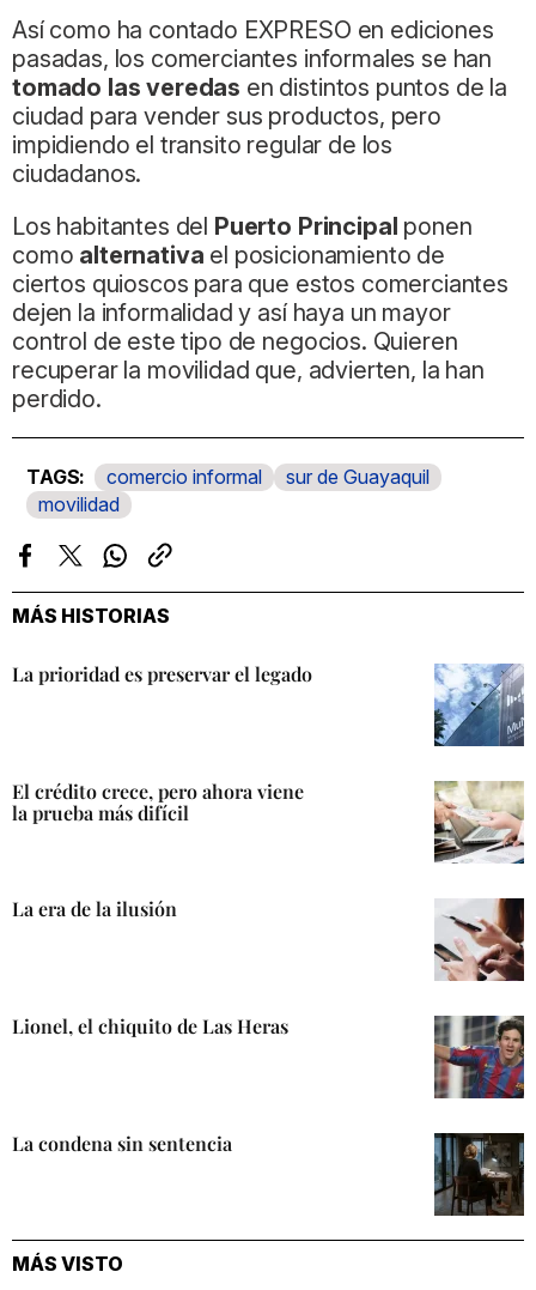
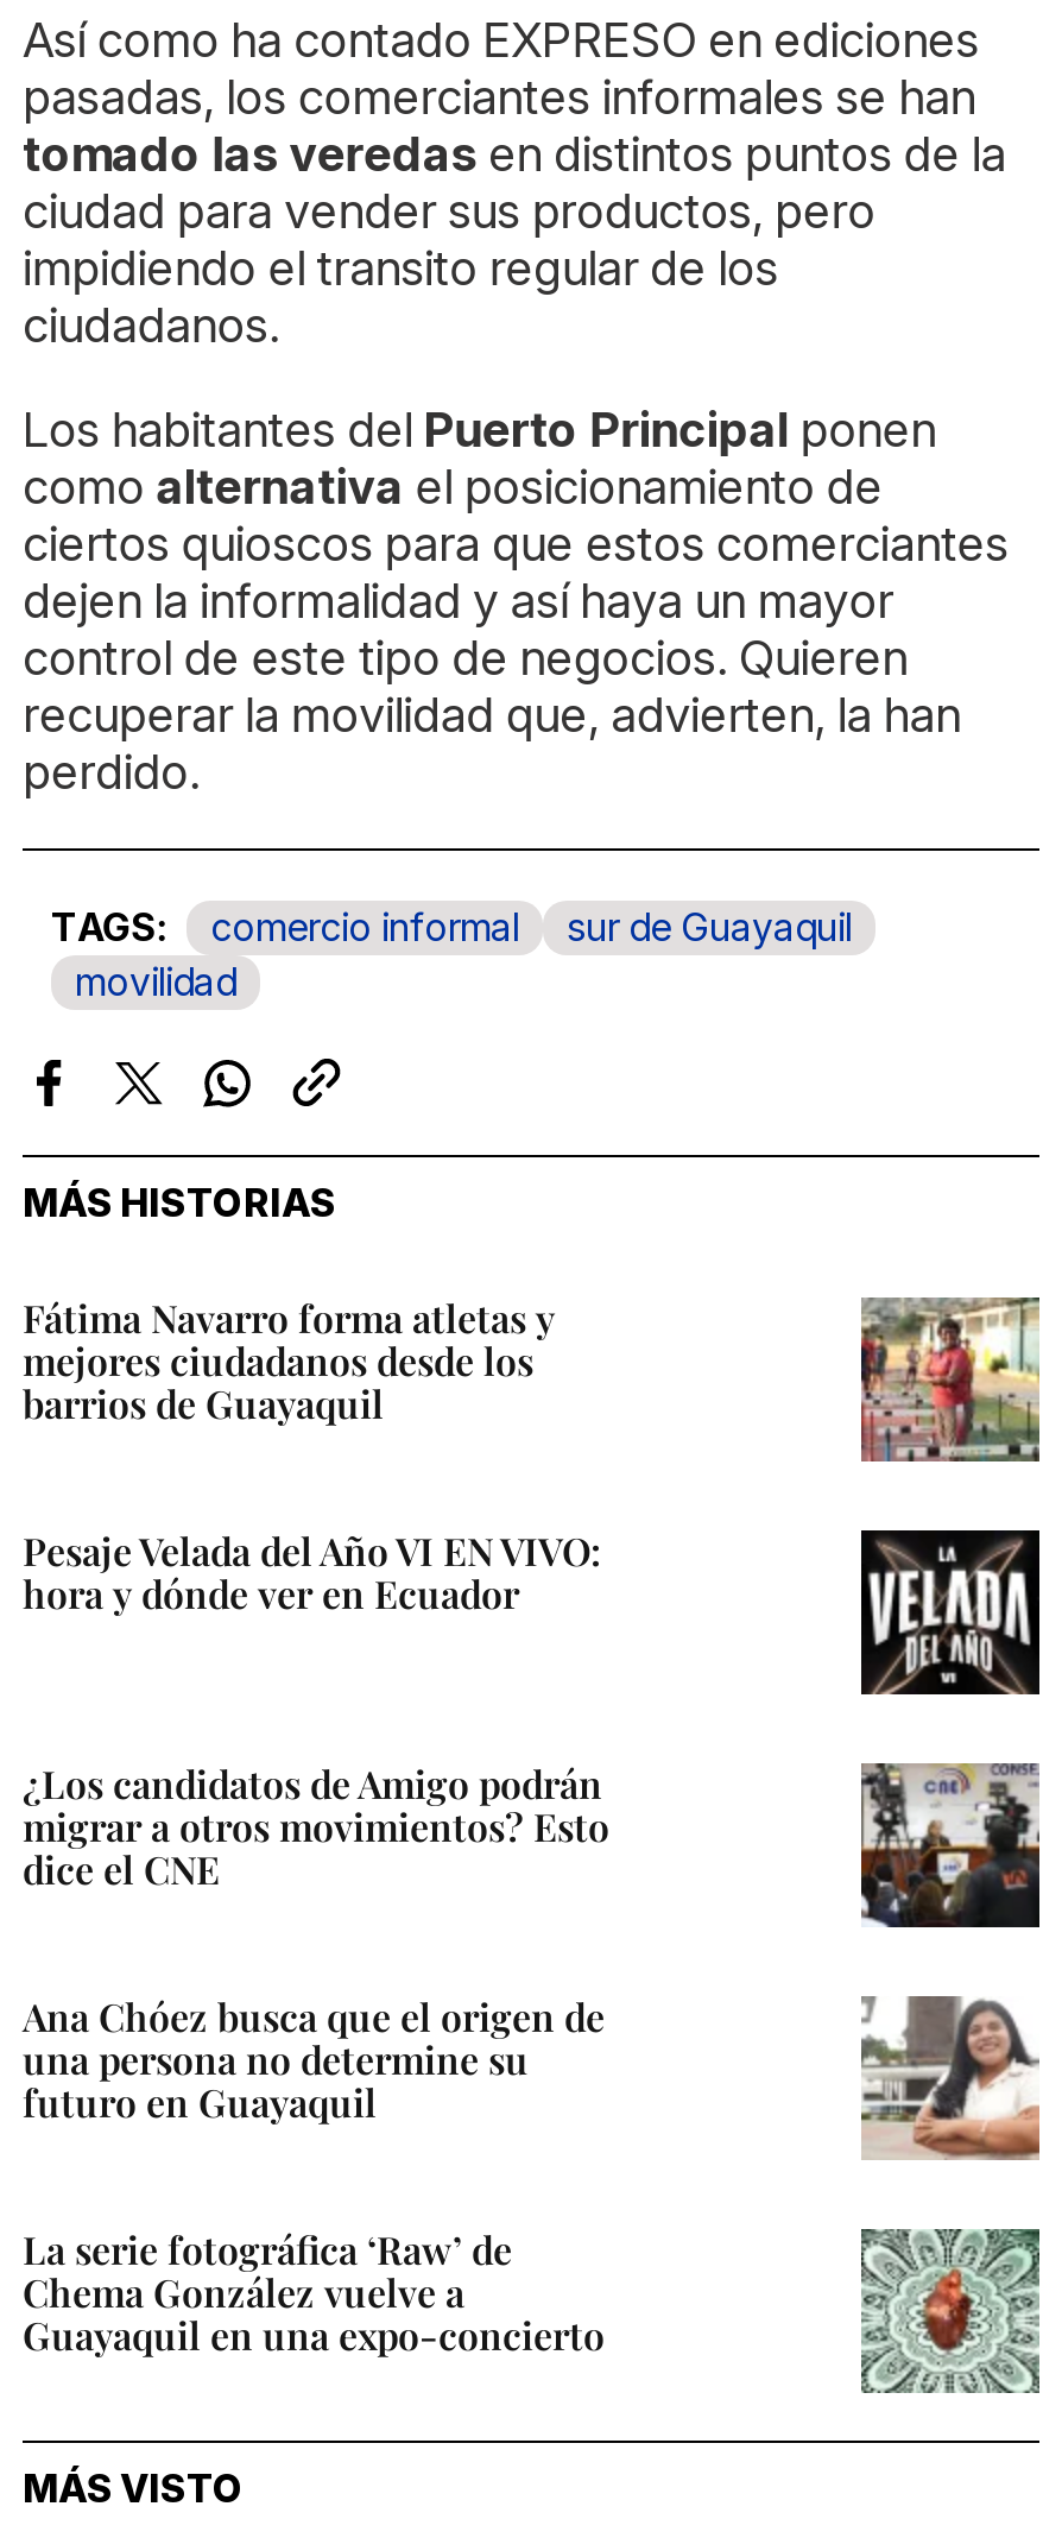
[12,661,312,686] La prioridad es preservar el legado -> [23,1292,555,1428] Fátima Navarro forma atletas y | mejores ciudadanos desde los | barrios de Guayaquil
[433,662,525,747] [image] -> [859,1295,1042,1464] [image]
[12,779,304,825] El crédito crece, pero ahora viene | la prueba más difícil -> [23,1526,602,1618] Pesaje Velada del Año VI EN VIVO: | hora y dónde ver en Ecuador
[433,780,525,864] [image] -> [859,1528,1042,1697] [image]
[12,896,177,921] La era de la ilusión -> [23,1759,609,1894] ¿Los candidatos de Amigo podrán | migrar a otros movimientos? Esto | dice el CNE
[433,897,525,982] [image] -> [859,1761,1039,1930] [image]
[12,1014,288,1039] Lionel, el chiquito de Las Heras -> [23,1992,605,2128] Ana Chóez busca que el origen de | una persona no determine su | futuro en Guayaquil
[433,1015,525,1100] [image] -> [861,1996,1042,2160] [image]
[12,1131,232,1156] La condena sin sentencia -> [23,2226,605,2361] La serie fotográfica ‘Raw’ de | Chema González vuelve a | Guayaquil en una expo-concierto
[433,1132,525,1217] [image] -> [861,2227,1042,2395] [image]

